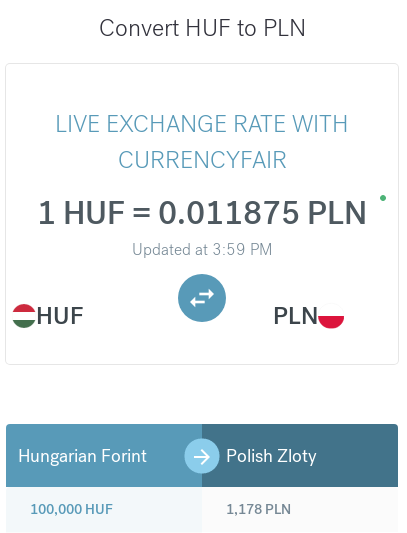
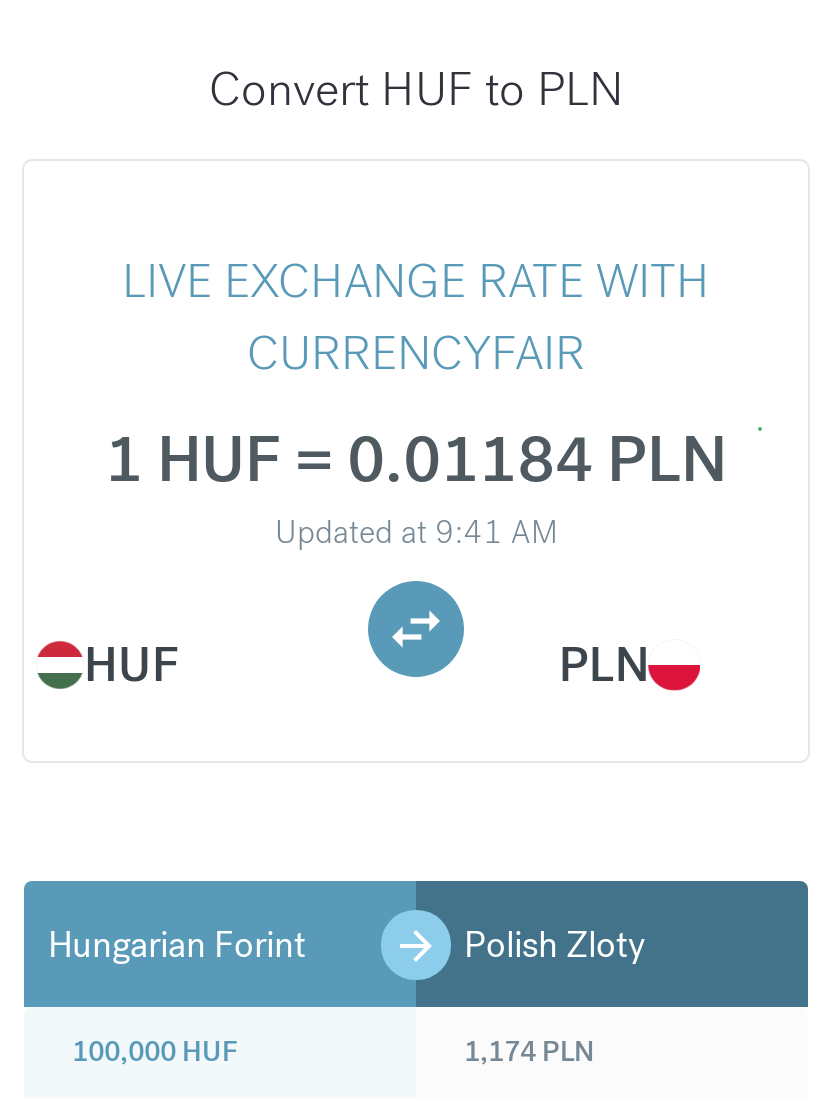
[37,193,367,234] 1 HUF = 0.011875 PLN -> [105,419,727,501] 1 HUF = 0.01184 PLN
[132,239,272,260] Updated at 3:59 PM -> [275,511,557,553] Updated at 9:41 AM
[226,500,291,518] 1,178 PLN -> [464,1033,594,1069] 1,174 PLN

